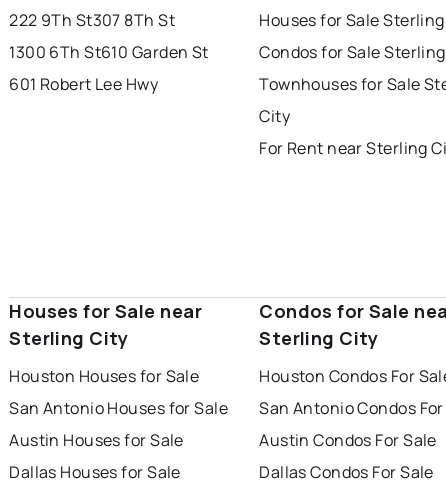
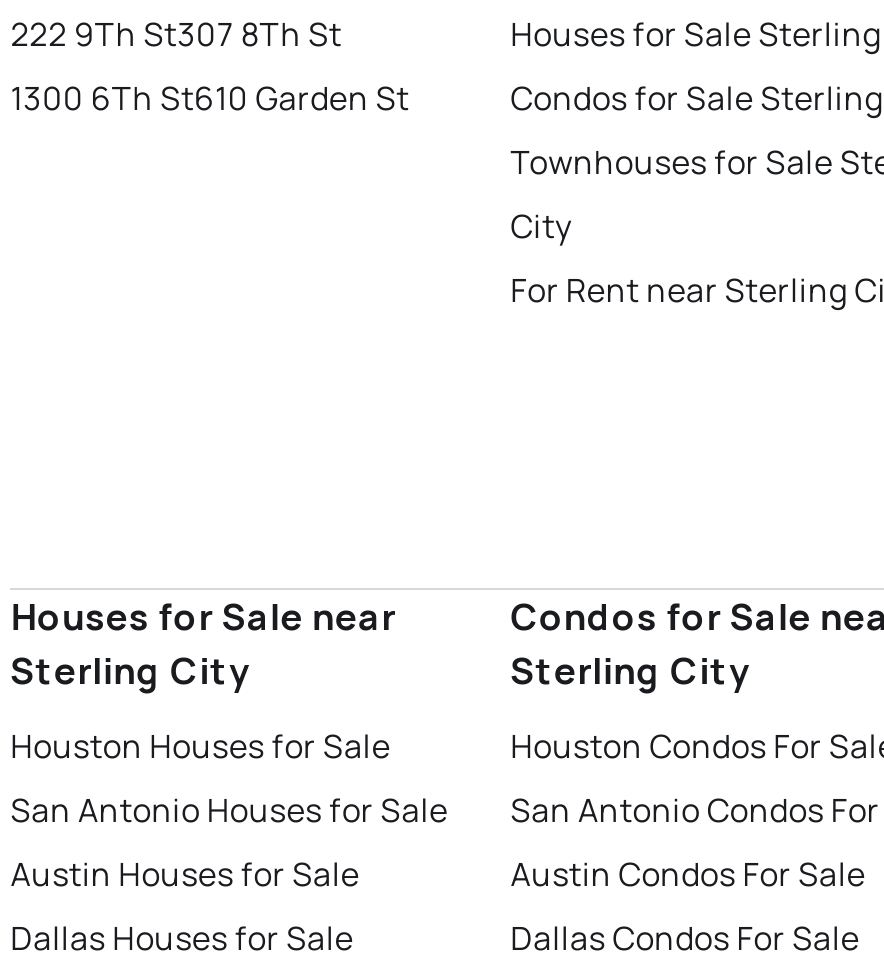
[9,73,158,95] 601 Robert Lee Hwy -> none

